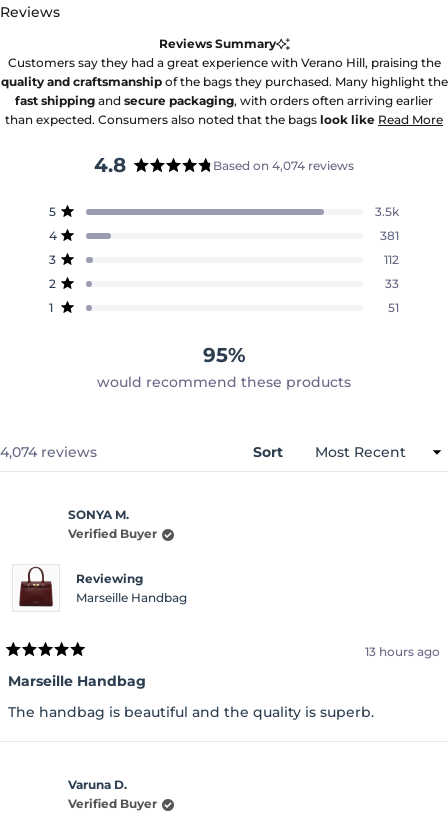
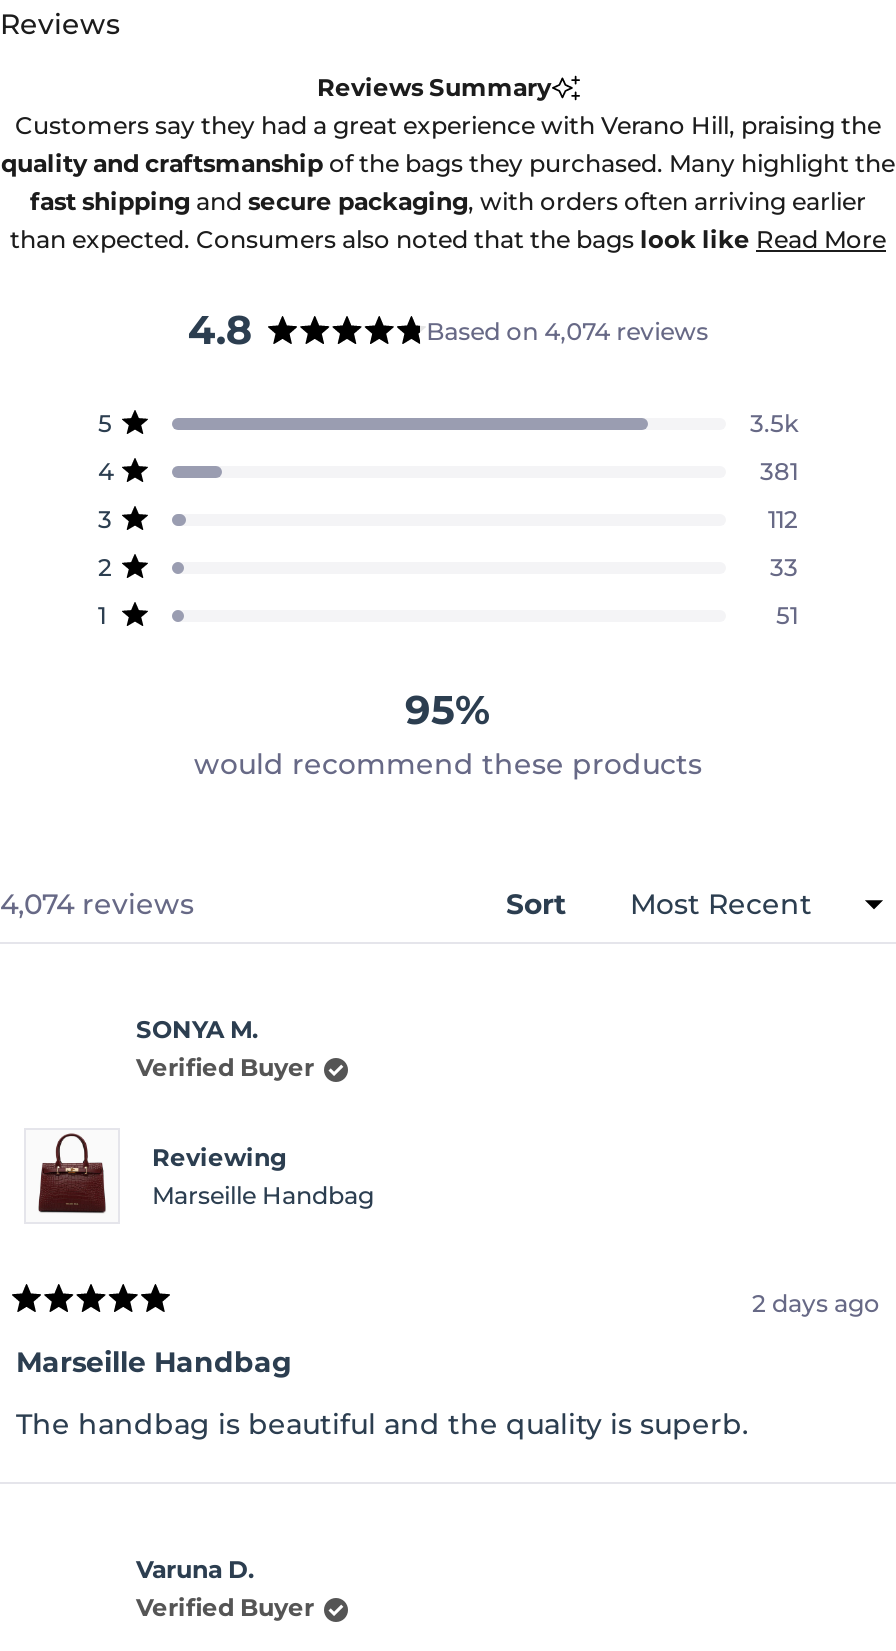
[365,644,440,659] 13 hours ago -> [752,1288,880,1318] 2 days ago

